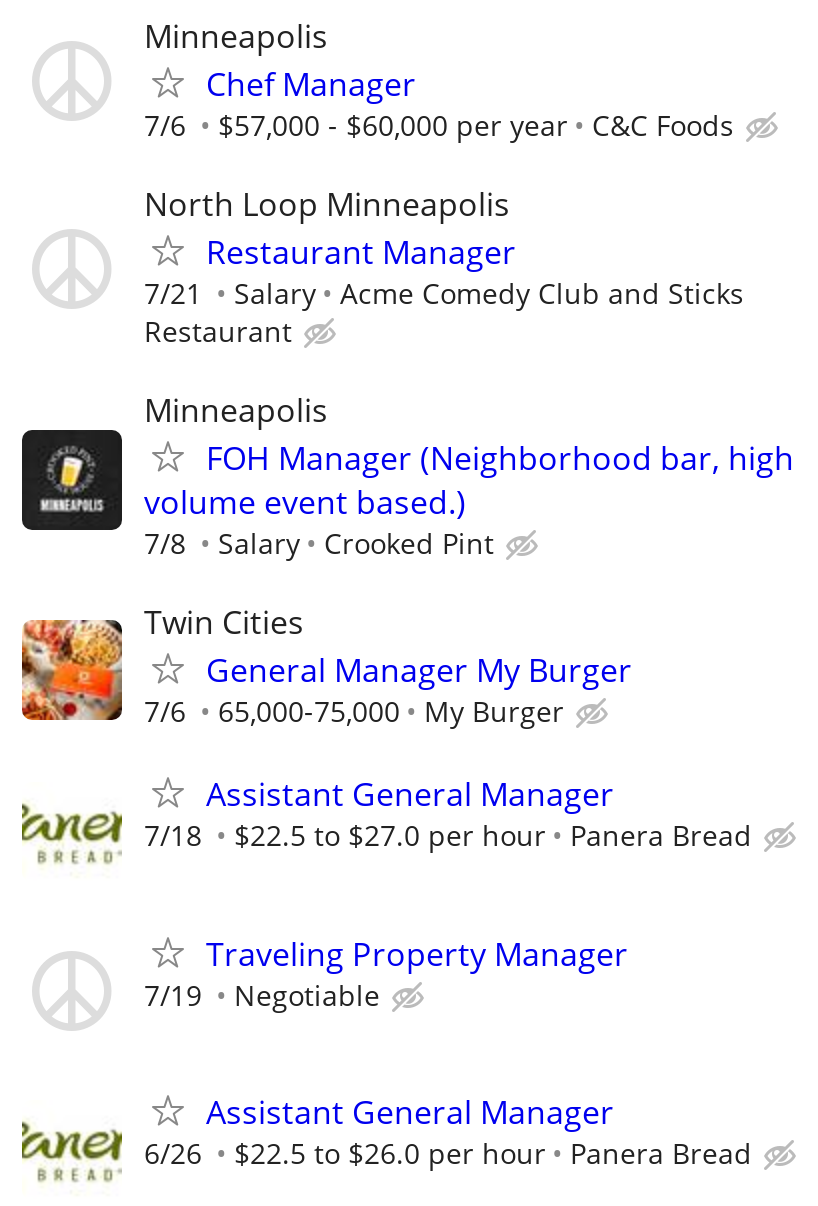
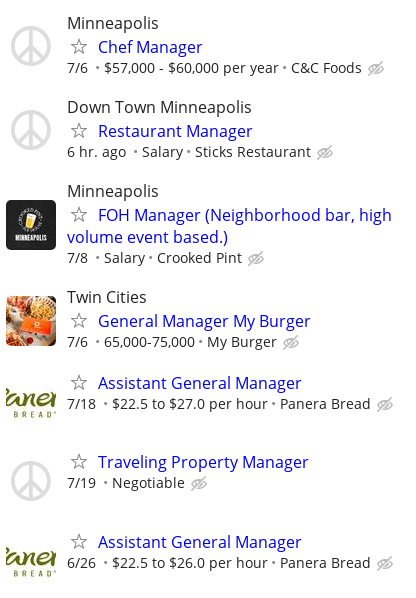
[144,181,510,225] North Loop Minneapolis -> [67,96,252,118] Down Town Minneapolis
[144,273,202,311] 7/21 -> [67,142,126,161] 6 hr. ago
[144,273,744,349] Acme Comedy Club and Sticks | Restaurant -> [195,142,311,161] Sticks Restaurant

